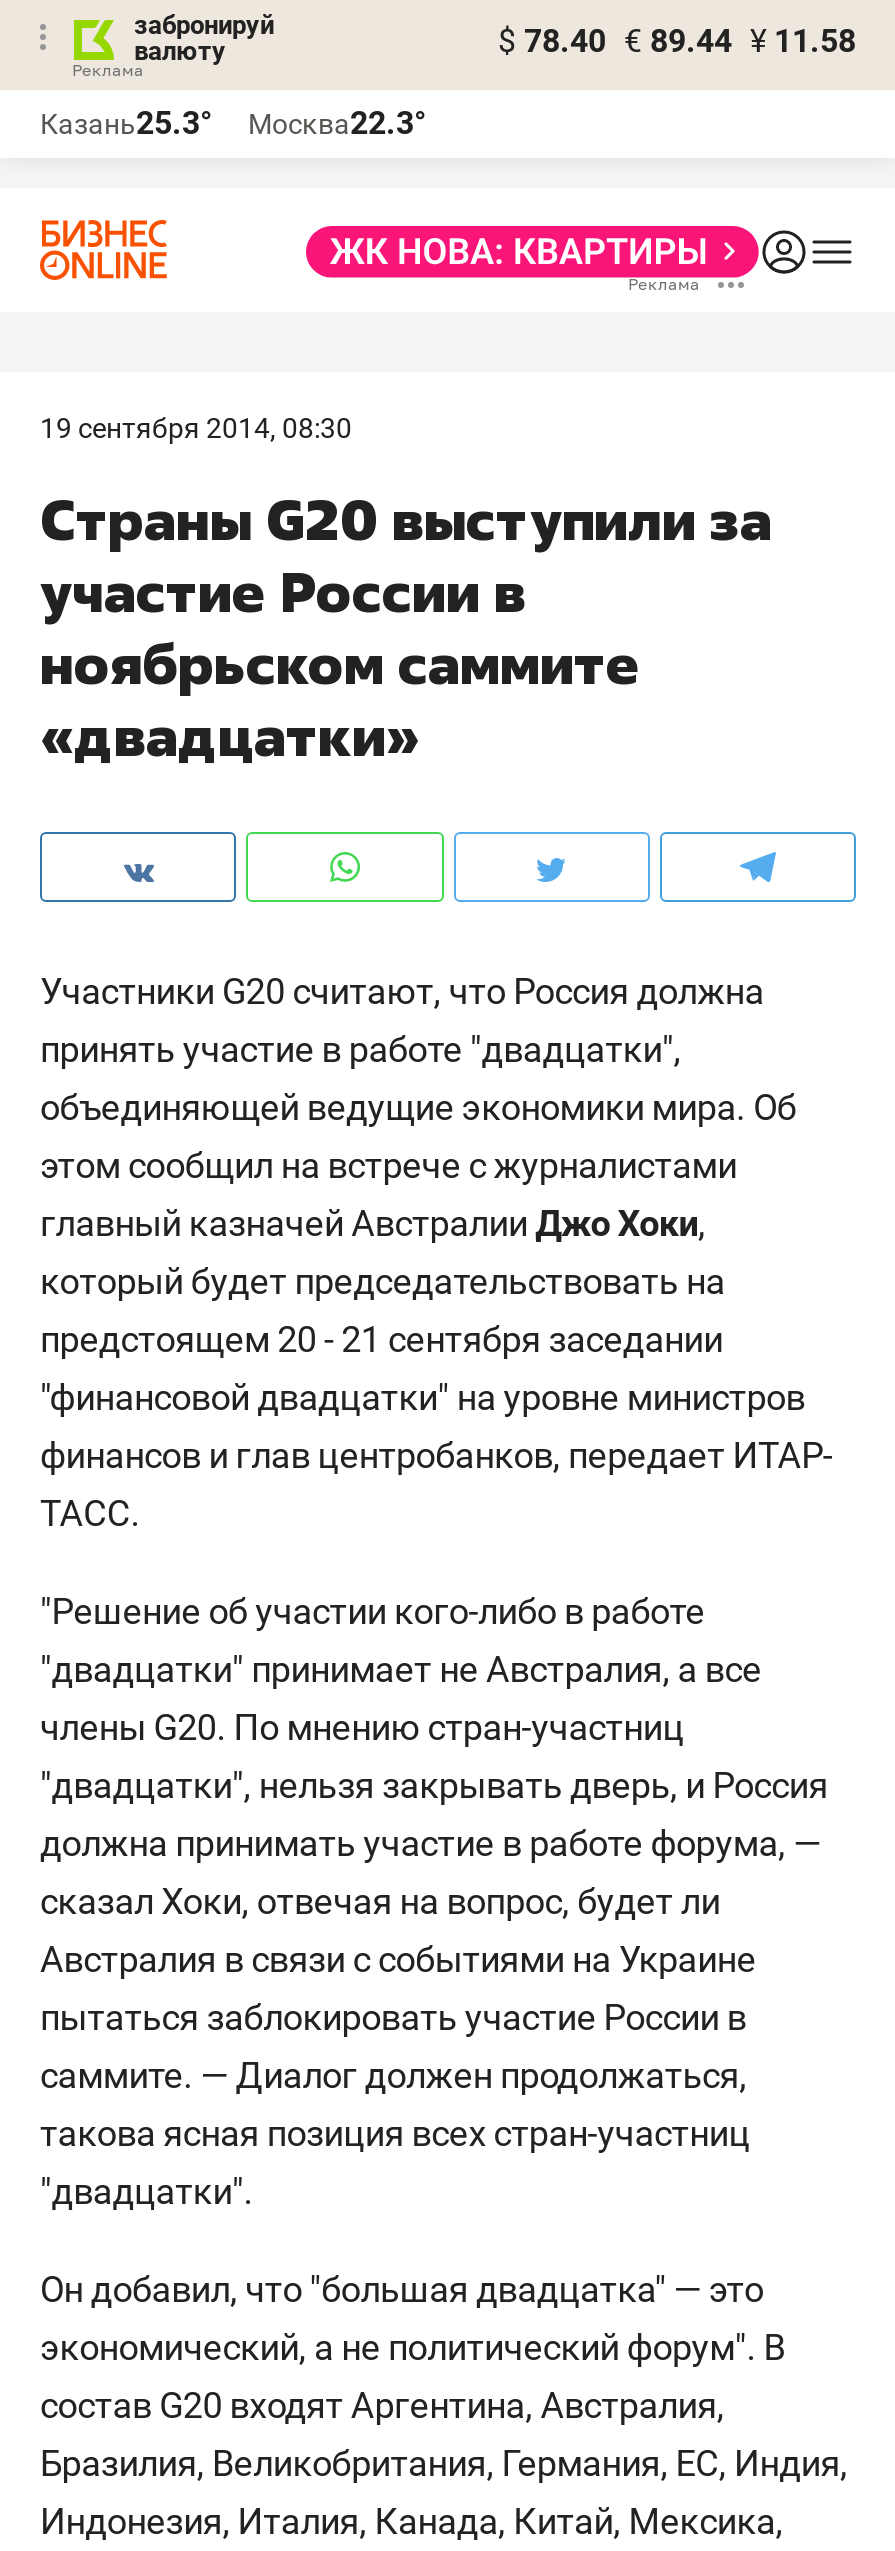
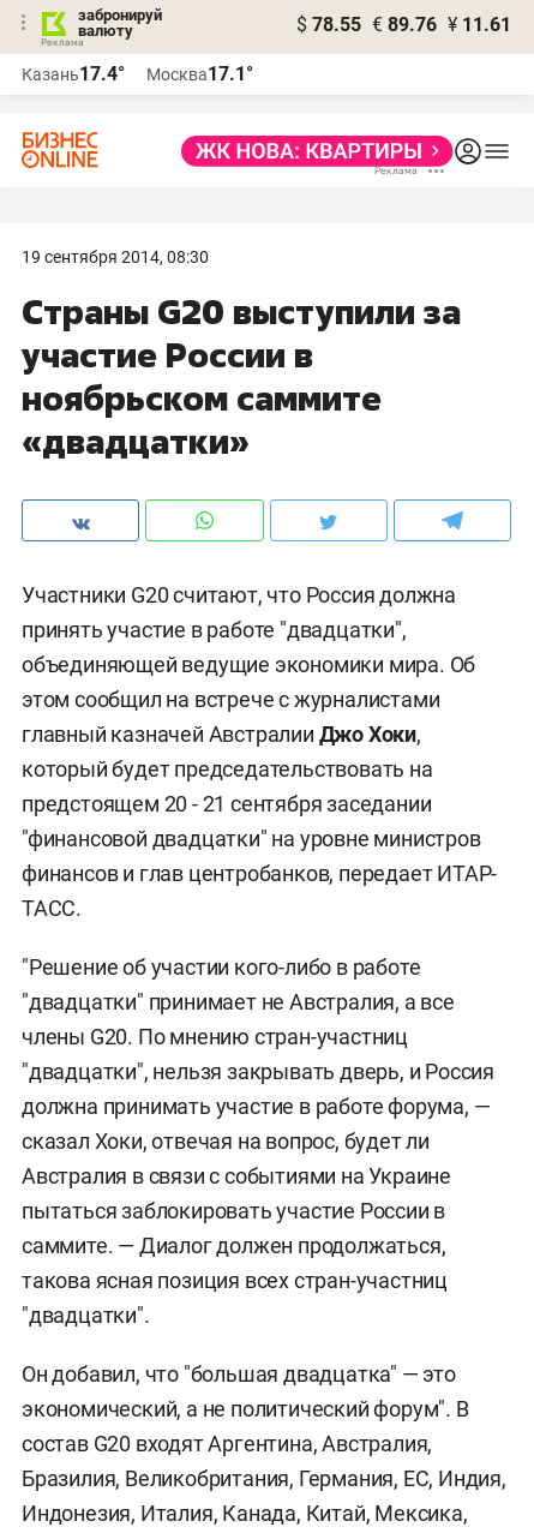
[498,22,856,60] $ 78.40 € 89.44 ¥ 11.58 -> [296,13,511,36] $ 78.55 € 89.76 ¥ 11.61
[40,104,212,142] Казань25.3° -> [22,62,125,85] Казань17.4°
[248,104,426,142] Москва22.3° -> [146,62,253,85] Москва17.1°

